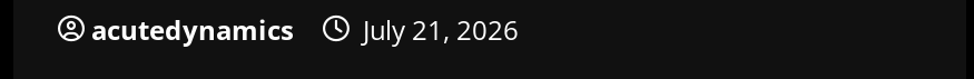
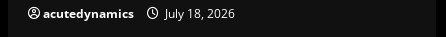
[91,11,519,49] acutedynamics July 21, 2026 -> [43,5,235,22] acutedynamics July 18, 2026

